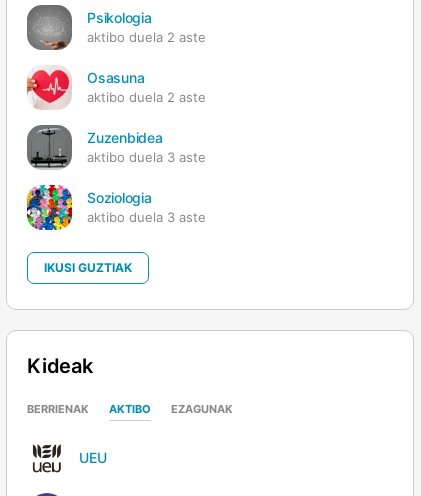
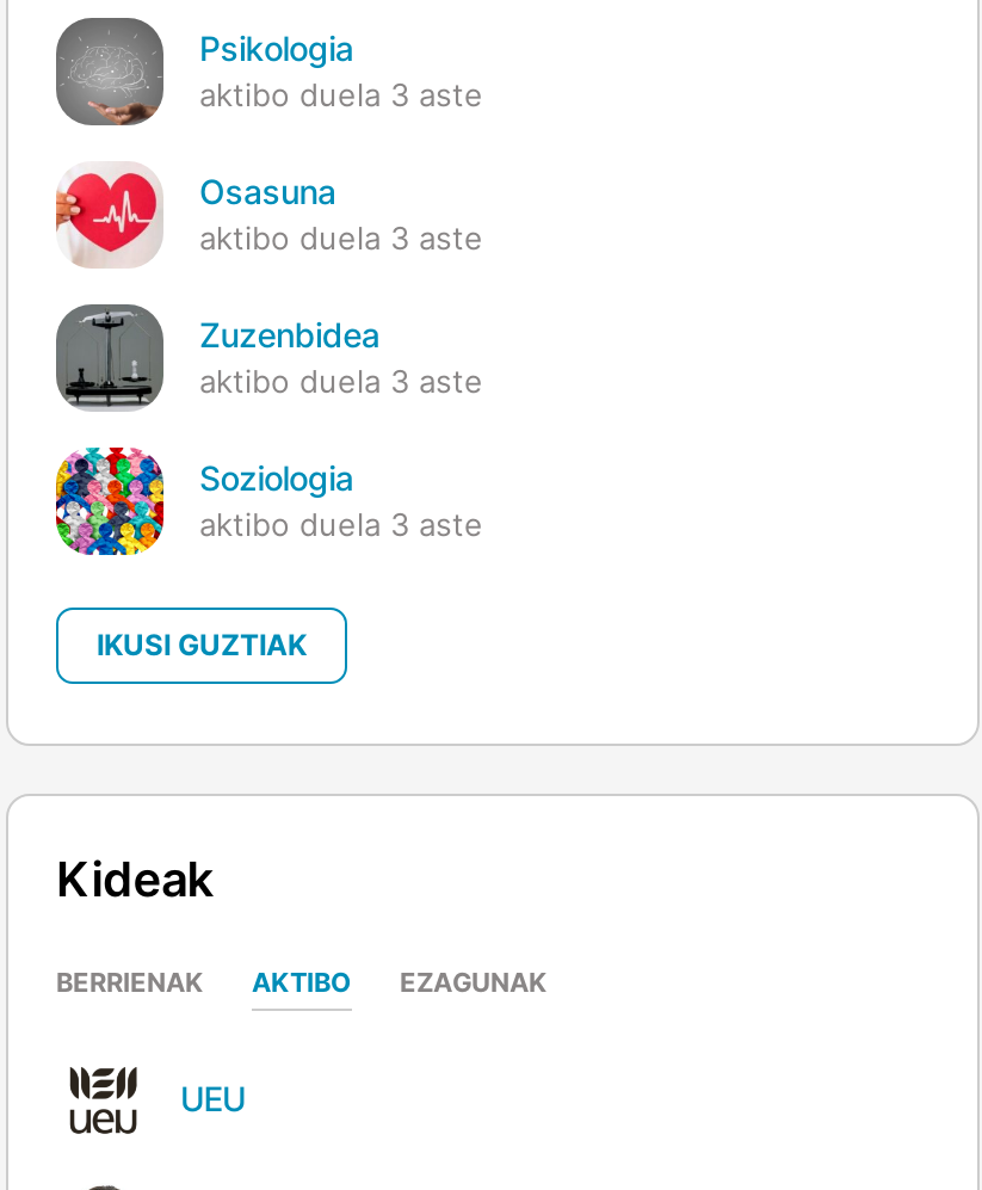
[87,29,206,45] aktibo duela 2 aste -> [199,75,483,113] aktibo duela 3 aste
[87,89,206,105] aktibo duela 2 aste -> [199,218,483,257] aktibo duela 3 aste

